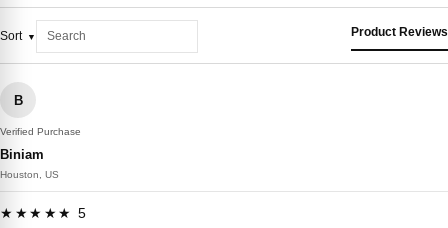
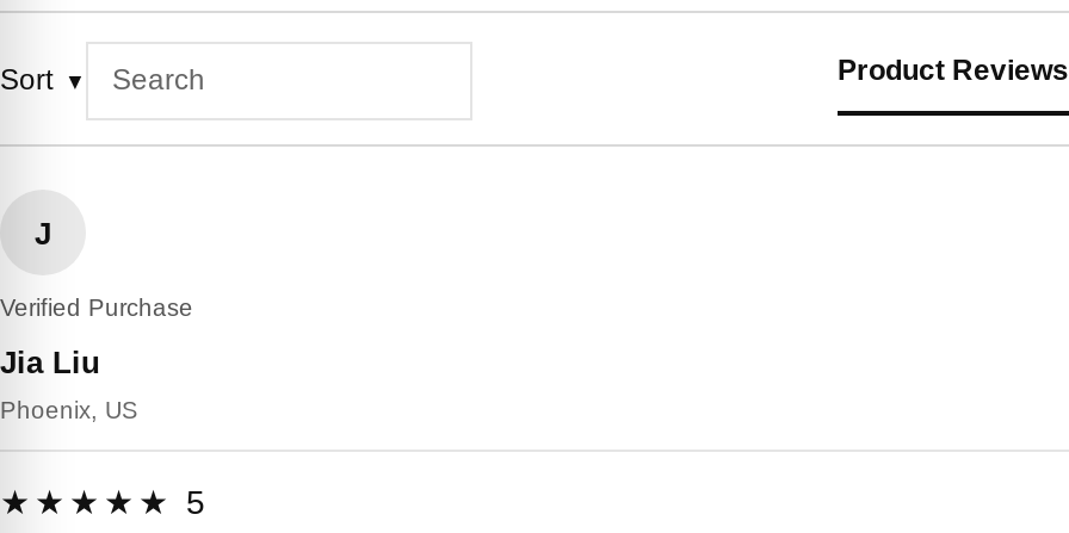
[13,92,22,107] B -> [35,215,51,250] J
[0,147,44,162] Biniam -> [0,345,100,380] Jia Liu
[0,169,59,180] Houston, US -> [0,397,138,423] Phoenix, US

